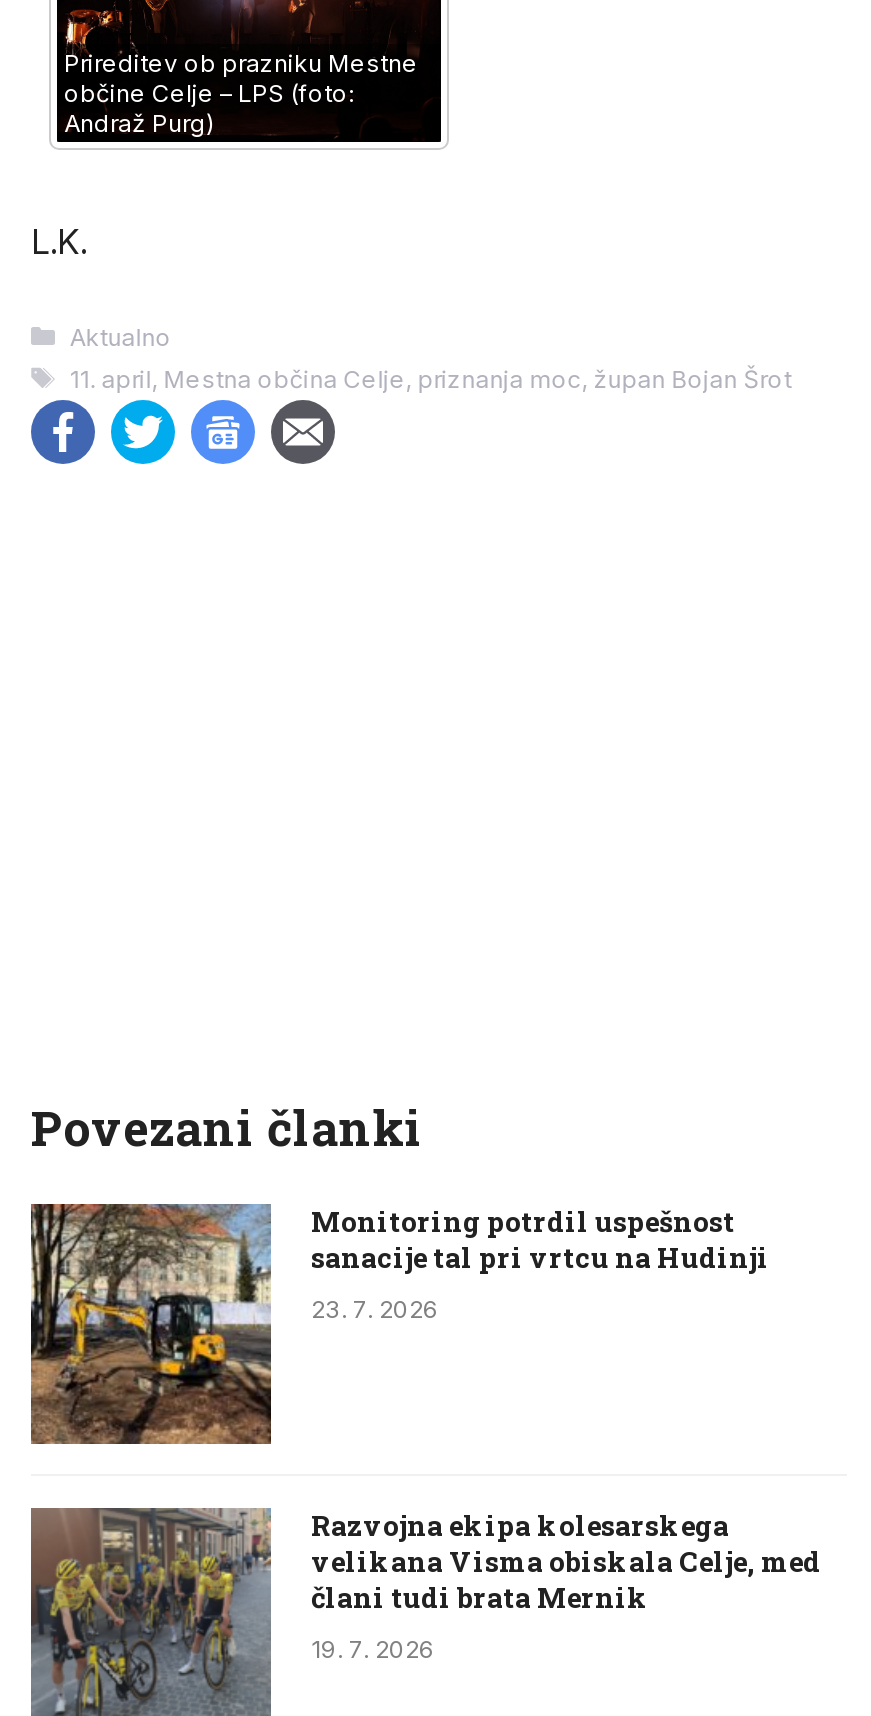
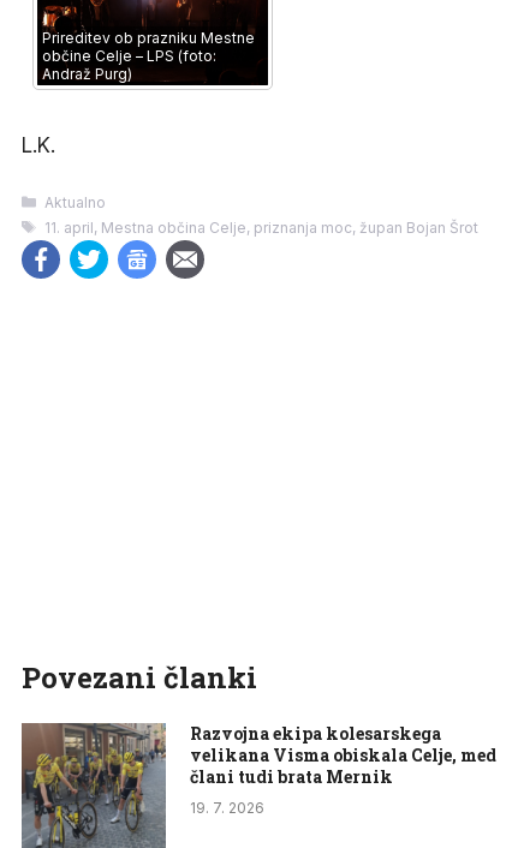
[29,1201,769,1446] [image] | Monitoring potrdil uspešnost | sanacije tal pri vrtcu na Hudinji | 23. 7. 2026 -> none

